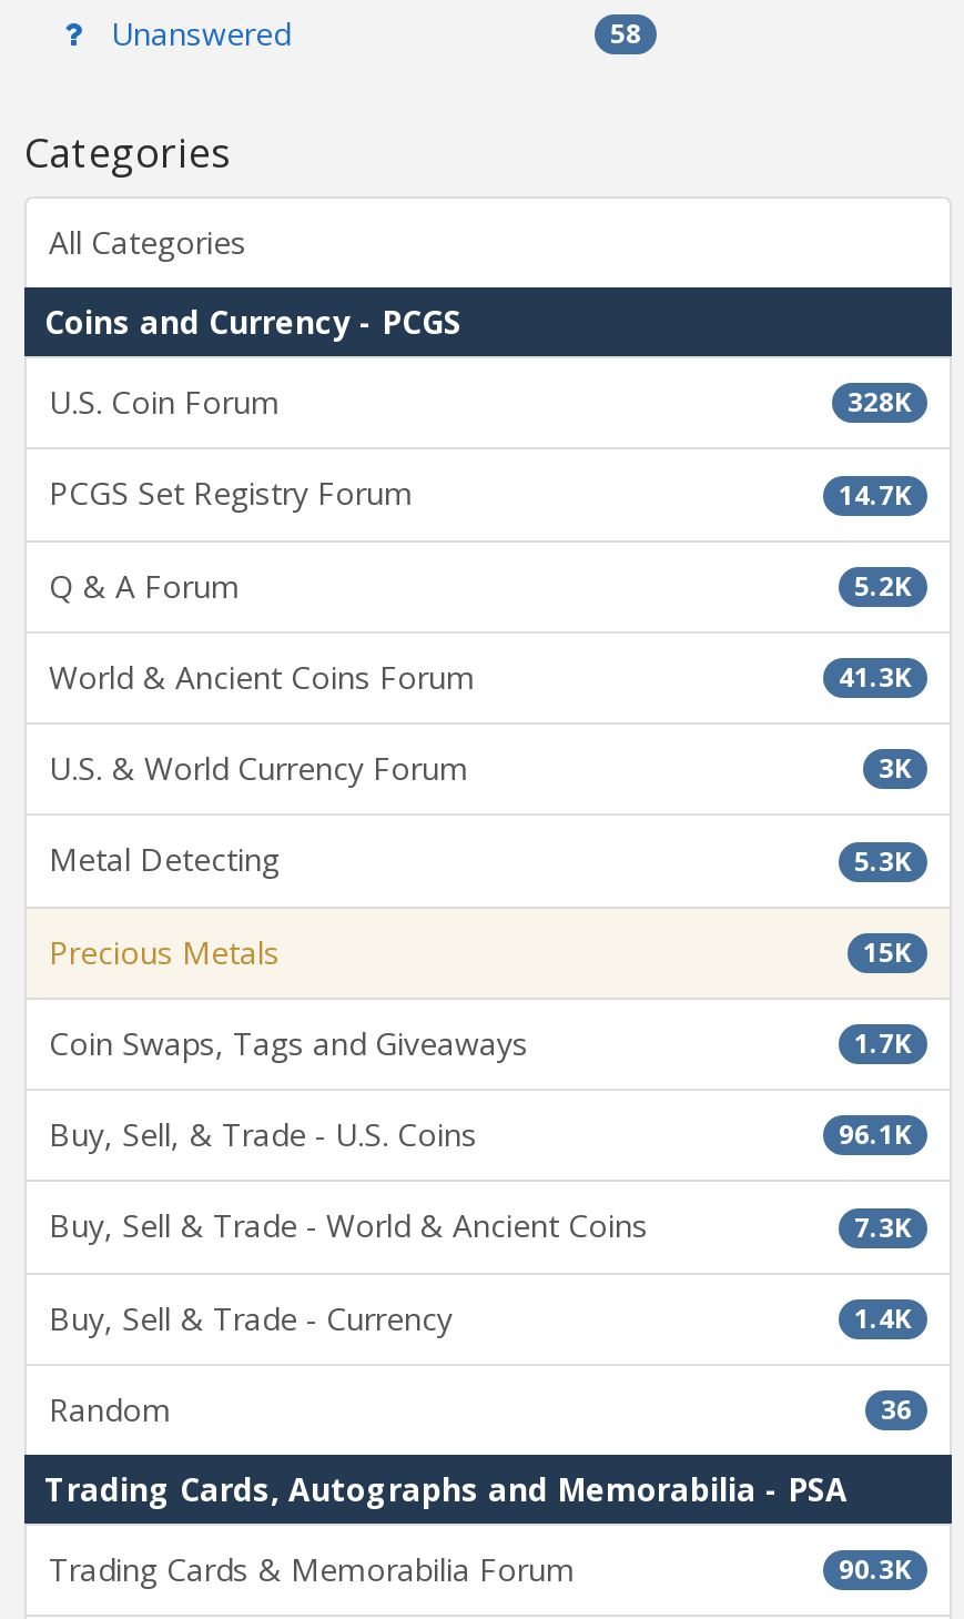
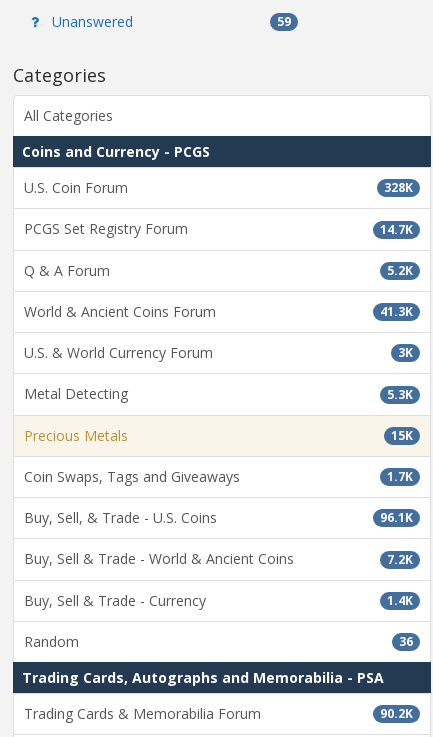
[610,15,641,52] 58 -> [277,13,291,30] 59
[854,1208,912,1245] 7.3K -> [387,551,413,568] 7.2K
[839,1551,912,1589] 90.3K -> [380,705,413,722] 90.2K

